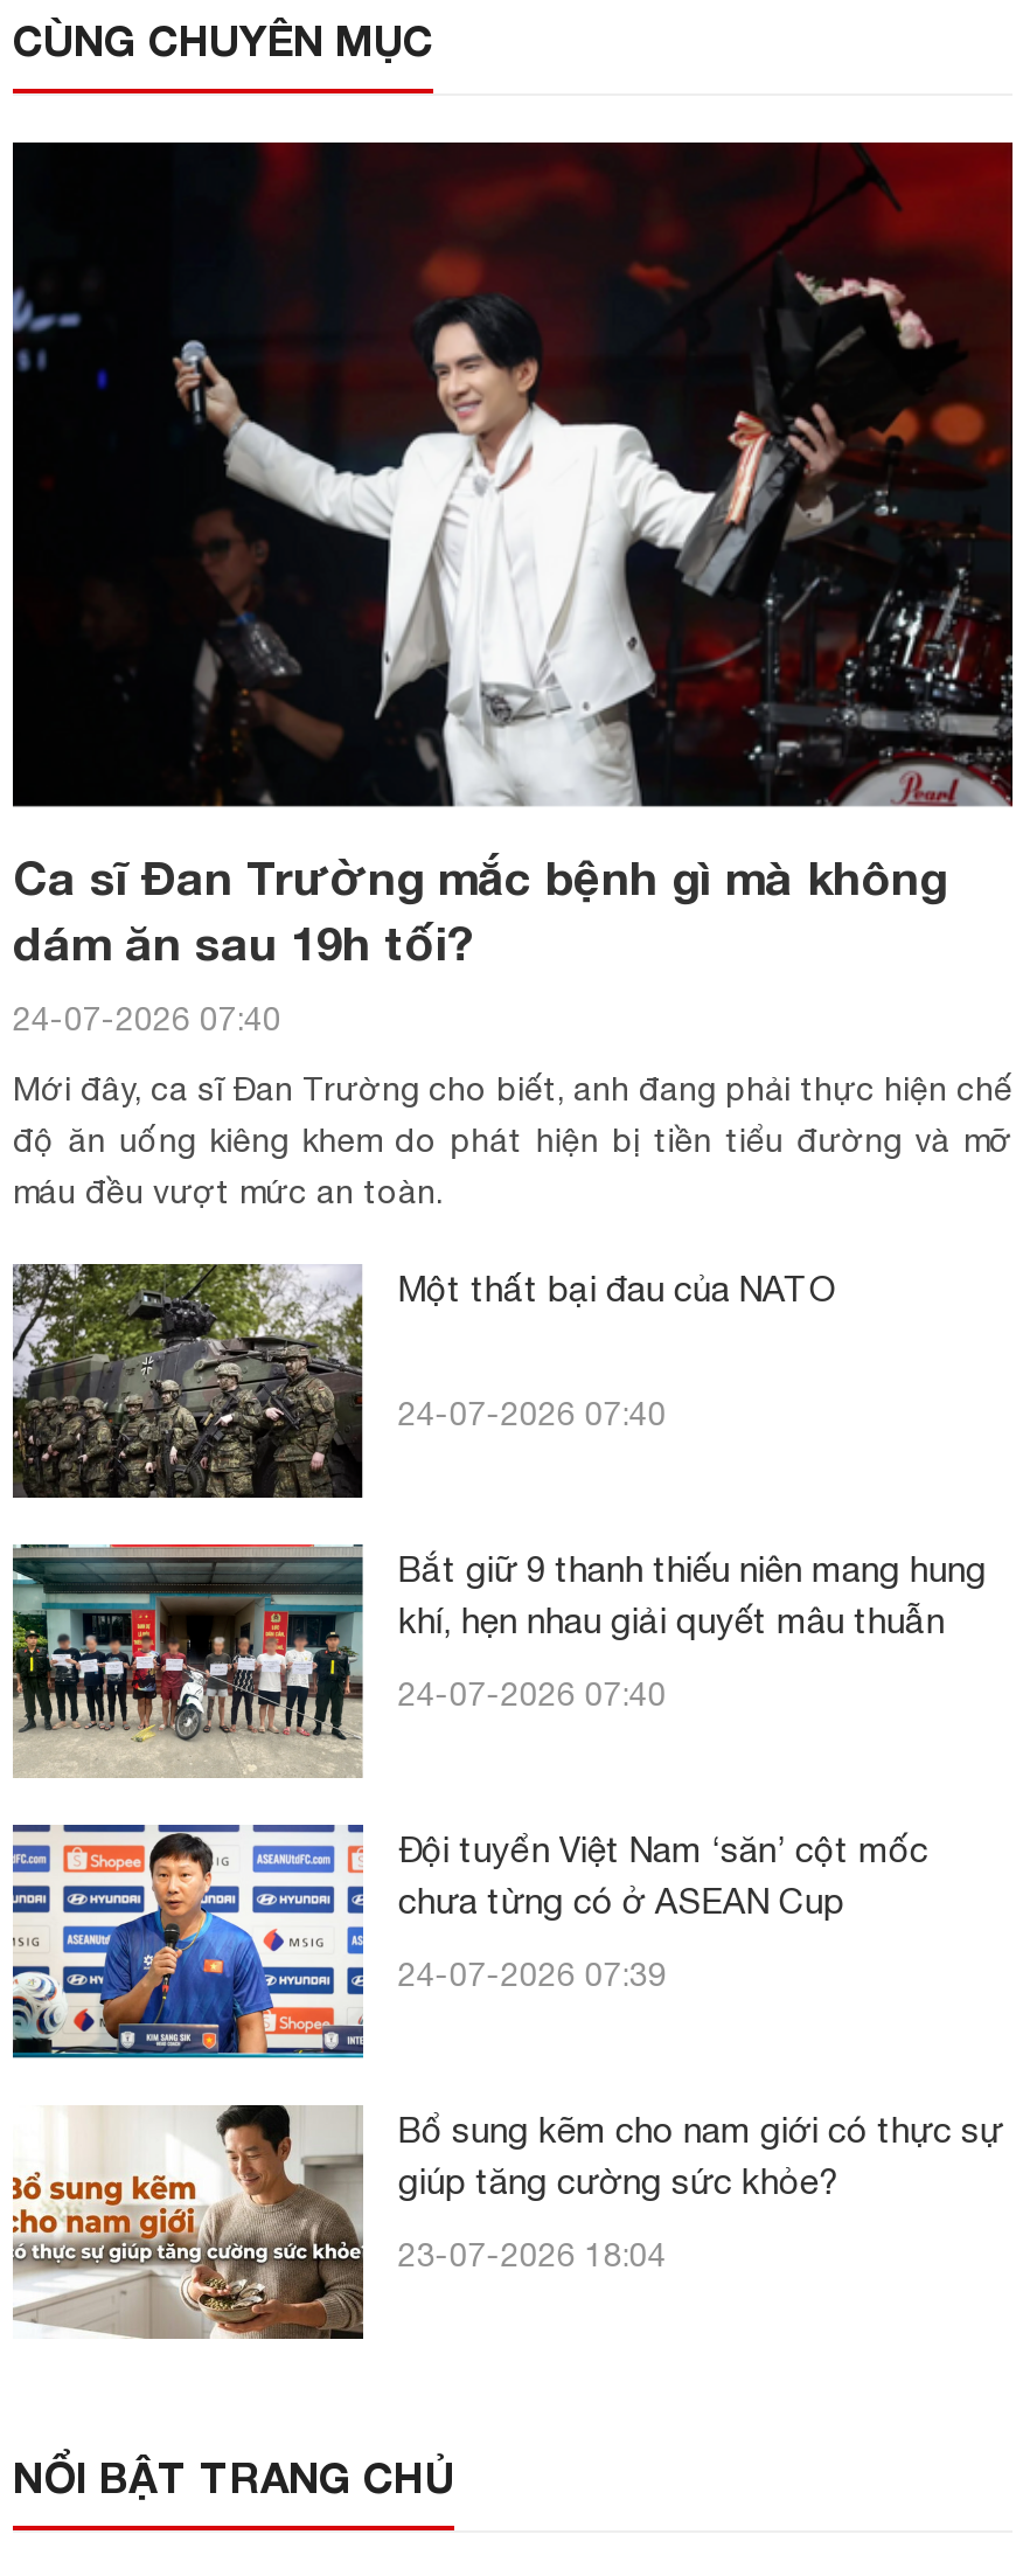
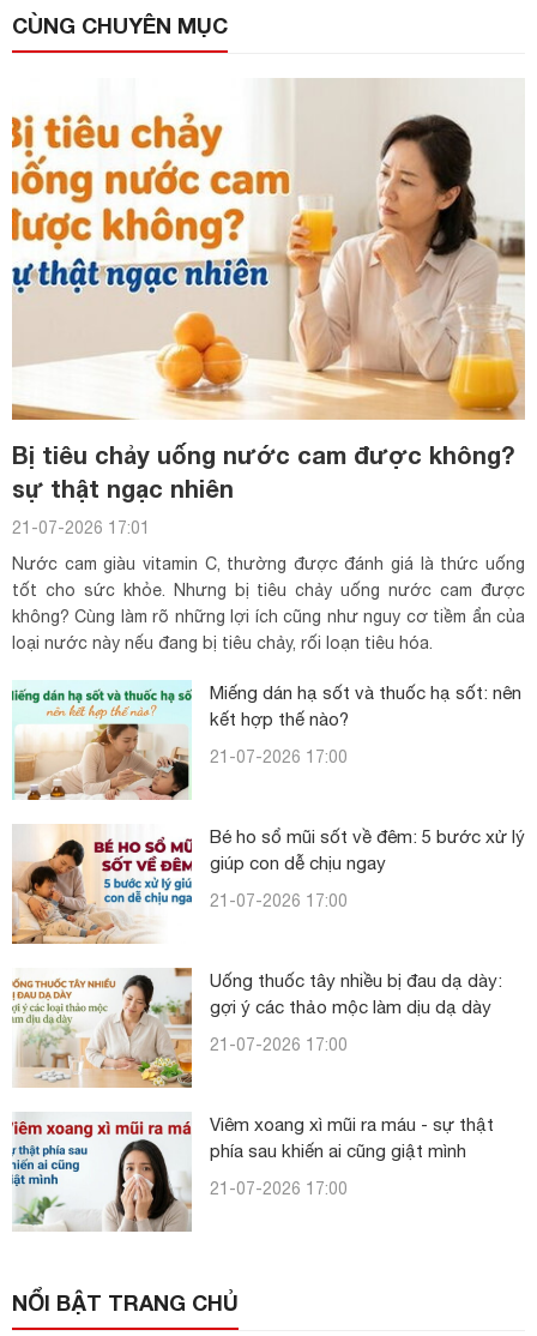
[11,140,1015,970] [image] | Ca sĩ Đan Trường mắc bệnh gì mà không | dám ăn sau 19h tối? -> [11,78,526,503] [image] | Bị tiêu chảy uống nước cam được không? | sự thật ngạc nhiên
[13,1000,281,1038] 24-07-2026 07:40 -> [12,518,150,538] 21-07-2026 17:01
[13,1071,1012,1211] Mới đây, ca sĩ Đan Trường cho biết, anh đang phải thực hiện chế | độ ăn uống kiêng khem do phát hiện bị tiền tiểu đường và mỡ | máu đều vượt mức an toàn. -> [12,554,525,653] Nước cam giàu vitamin C, thường được đánh giá là thức uống | tốt cho sức khỏe. Nhưng bị tiêu chảy uống nước cam được | không? Cùng làm rõ những lợi ích cũng như nguy cơ tiềm ẩn của | loại nước này nếu đang bị tiêu chảy, rối loạn tiêu hóa.
[11,1269,837,1500] [image] | Một thất bại đau của NATO -> [12,680,521,801] [image] | Miếng dán hạ sốt và thuốc hạ sốt: nên | kết hợp thế nào?
[398,1395,666,1433] 24-07-2026 07:40 -> [210,747,347,767] 21-07-2026 17:00
[11,1542,986,1778] [image] | Bắt giữ 9 thanh thiếu niên mang hung | khí, hẹn nhau giải quyết mâu thuẫn -> [12,824,525,944] [image] | Bé ho sổ mũi sốt về đêm: 5 bước xử lý | giúp con dễ chịu ngay
[398,1676,666,1713] 24-07-2026 07:40 -> [210,891,347,910] 21-07-2026 17:00
[11,1822,928,2061] [image] | Đội tuyển Việt Nam ‘săn’ cột mốc | chưa từng có ở ASEAN Cup -> [12,967,502,1089] [image] | Uống thuốc tây nhiều bị đau dạ dày: | gợi ý các thảo mộc làm dịu dạ dày
[398,1955,666,1993] 24-07-2026 07:39 -> [210,1035,347,1054] 21-07-2026 17:00
[11,2103,1003,2339] [image] | Bổ sung kẽm cho nam giới có thực sự | giúp tăng cường sức khỏe? -> [12,1112,494,1232] [image] | Viêm xoang xì mũi ra máu - sự thật | phía sau khiến ai cũng giật mình
[398,2236,666,2273] 23-07-2026 18:04 -> [210,1179,347,1198] 21-07-2026 17:00

